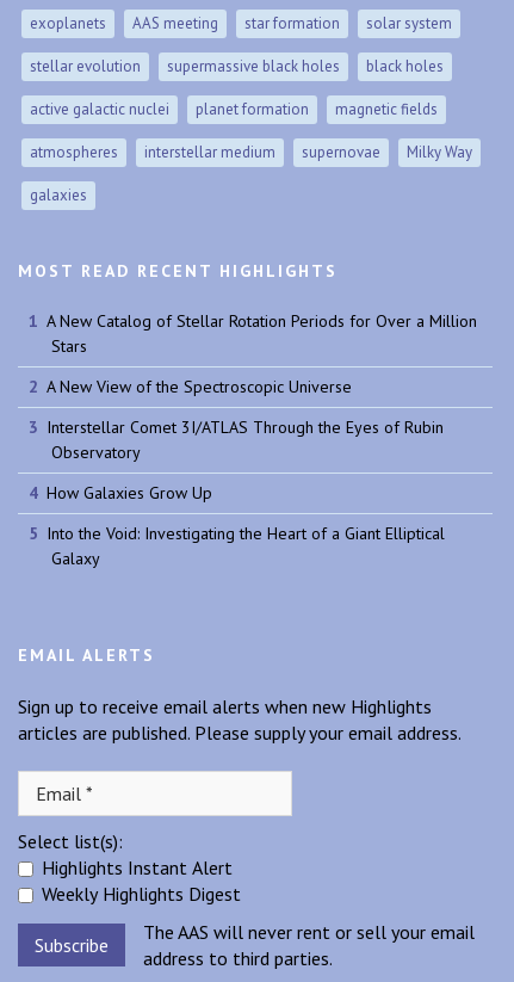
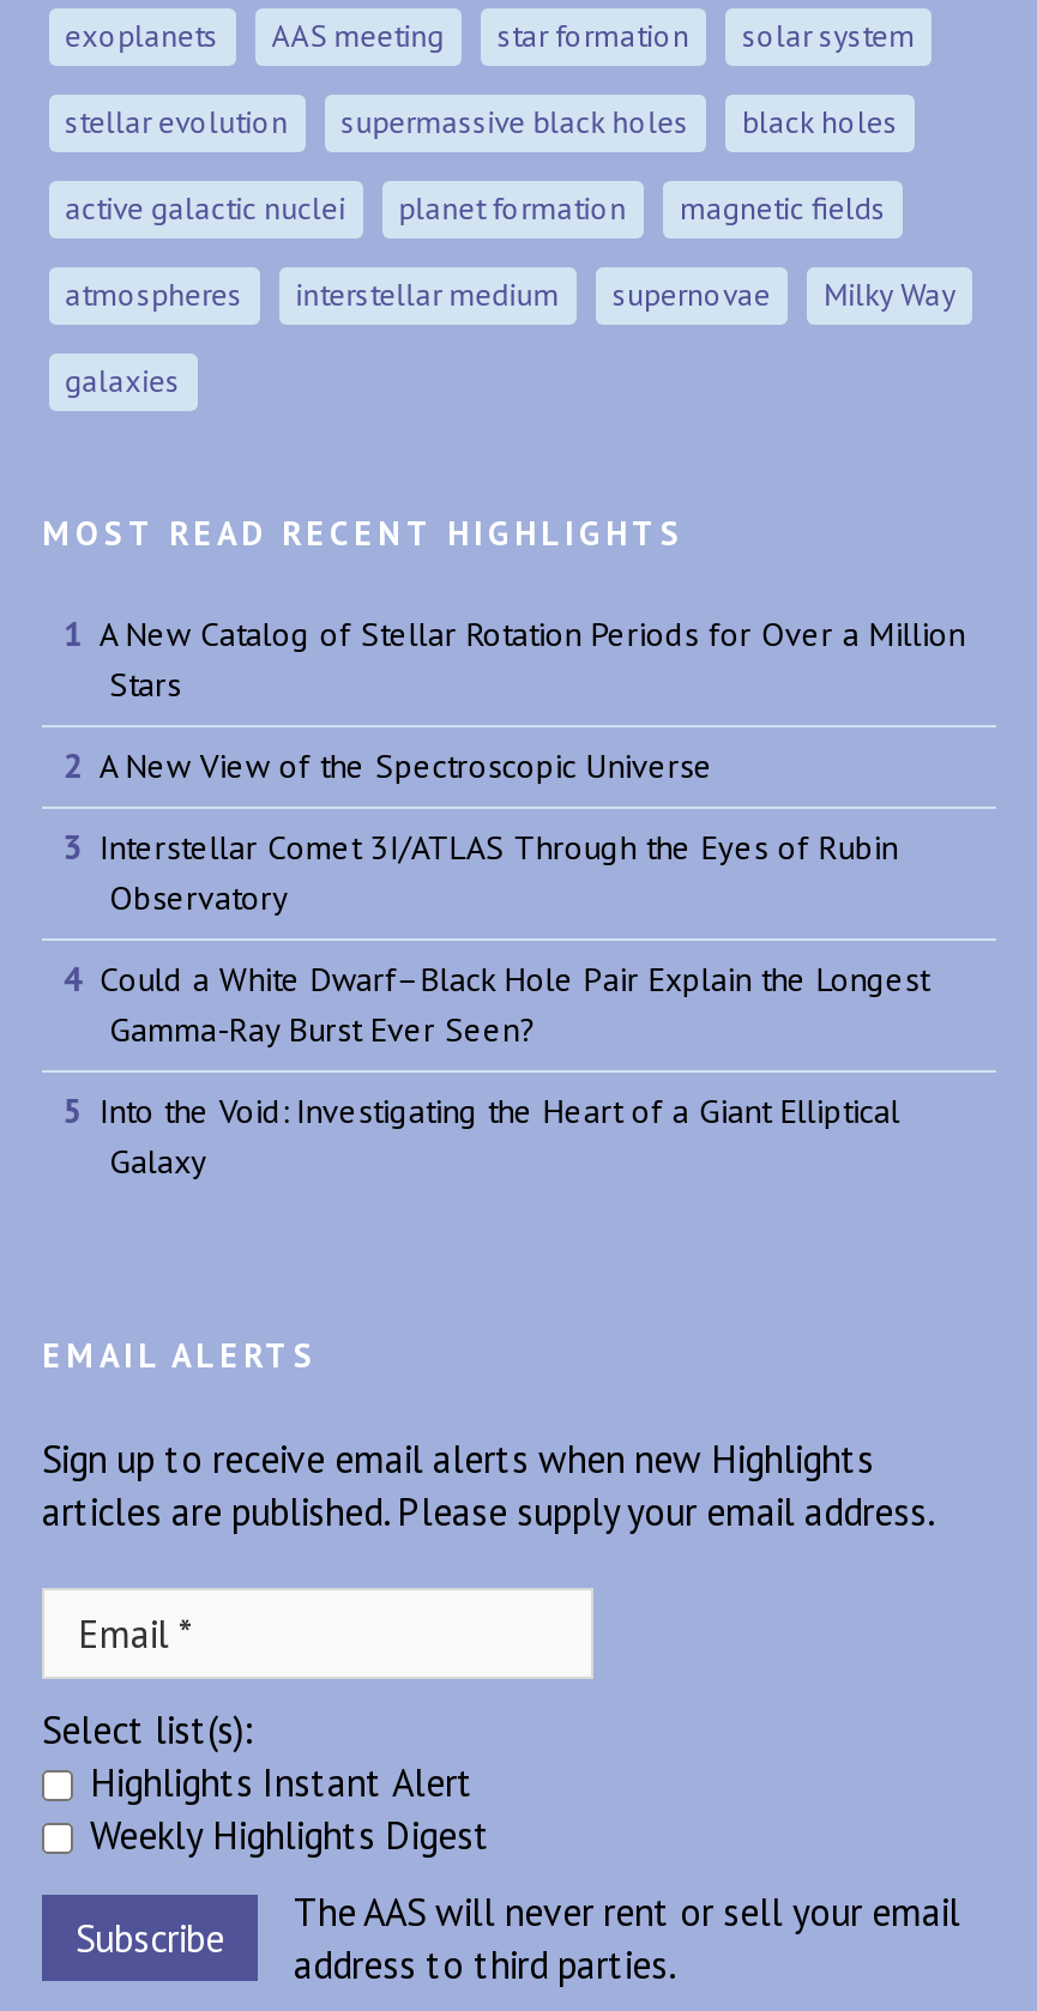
[46,482,212,504] How Galaxies Grow Up -> [99,958,929,1051] Could a White Dwarf–Black Hole Pair Explain the Longest | Gamma-Ray Burst Ever Seen?

